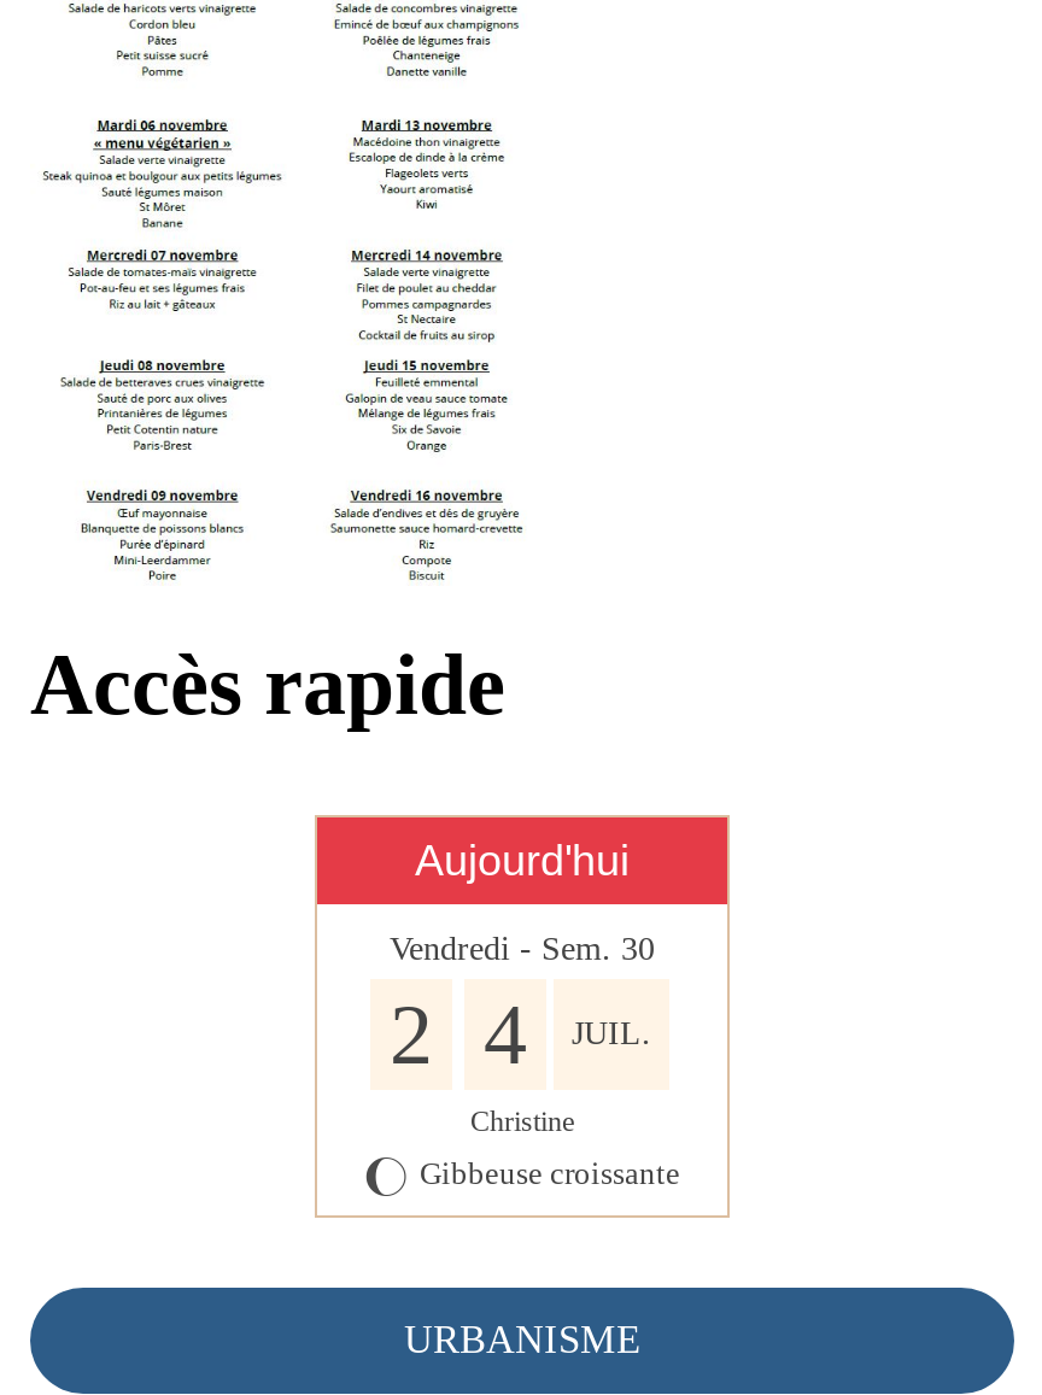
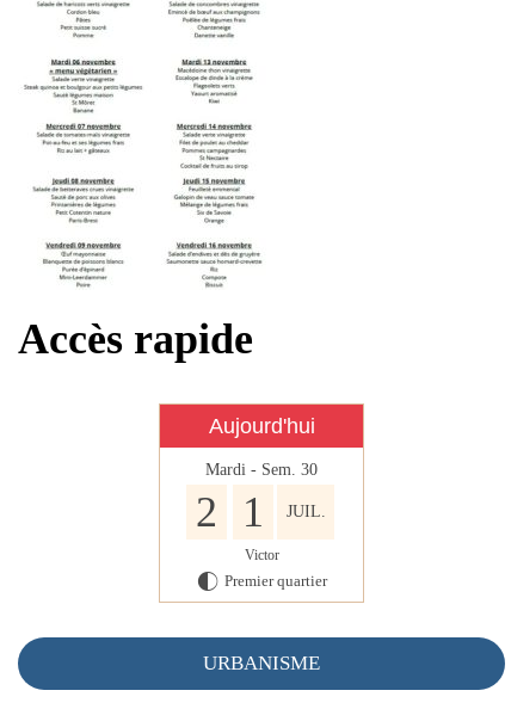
[390,931,655,967] Vendredi - Sem. 30 -> [205,461,318,479] Mardi - Sem. 30
[390,987,651,1083] 2 4 JUIL. -> [196,489,325,536] 2 1 JUIL.
[364,1105,680,1199] Christine | J Gibbeuse croissante -> [196,547,327,594] Victor | G Premier quartier

